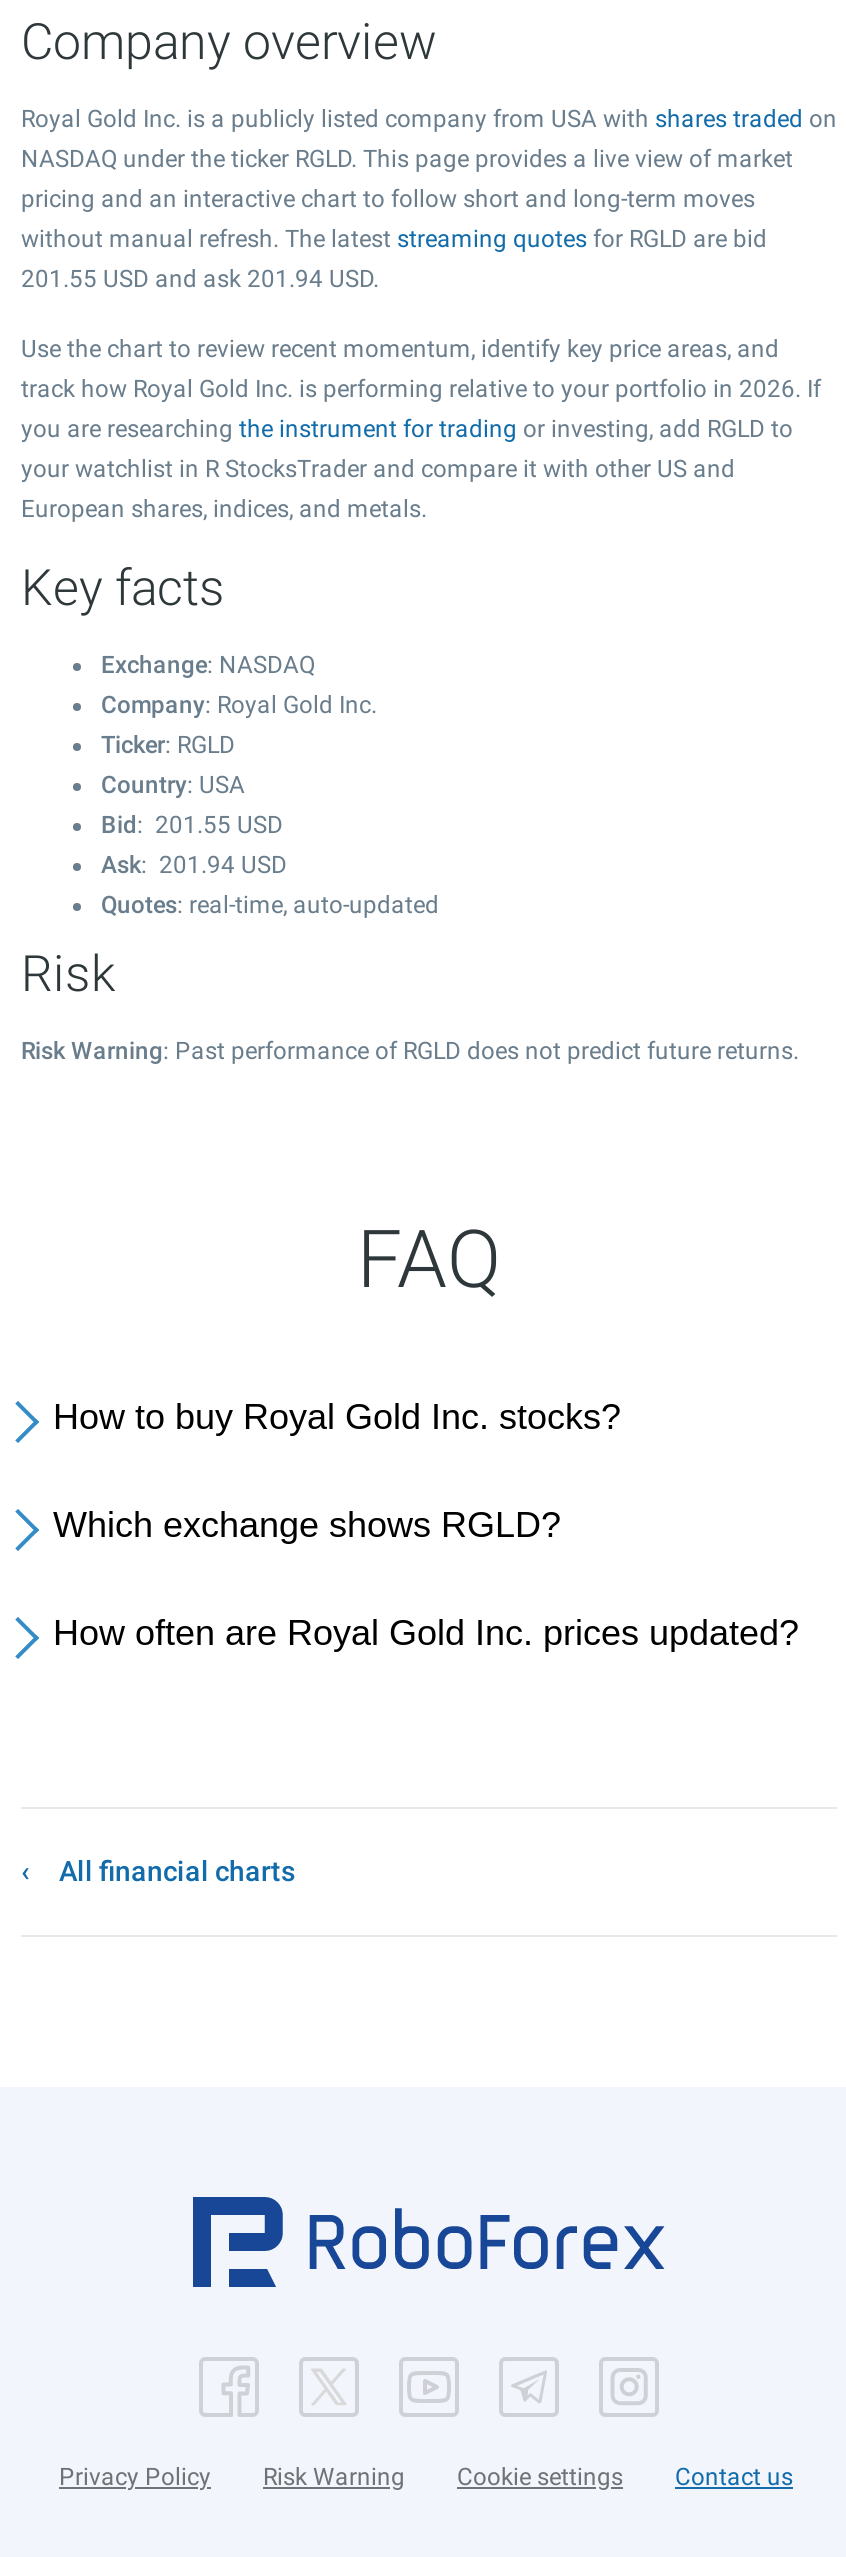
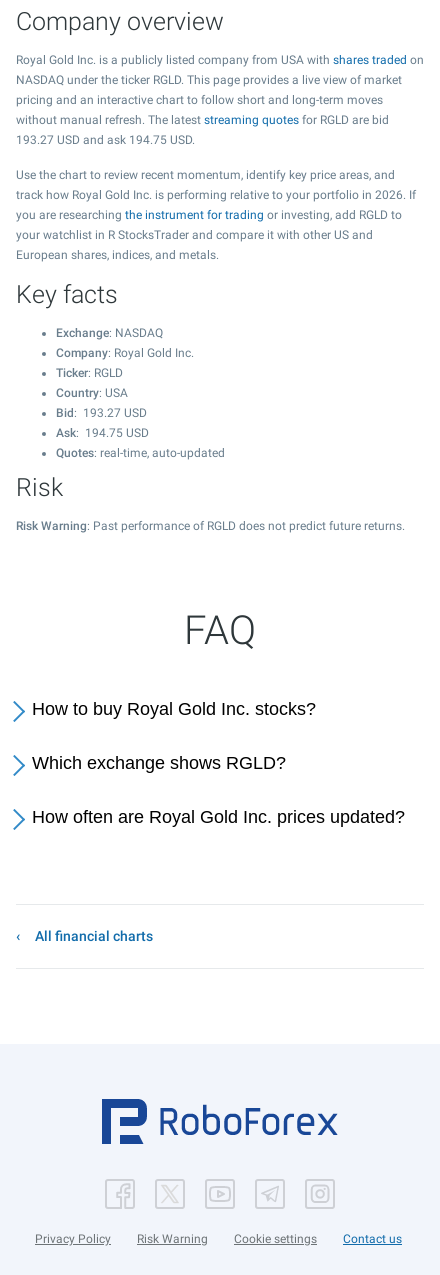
[21,265,379,293] 201.55 USD and ask 201.94 USD. -> [16,133,195,147] 193.27 USD and ask 194.75 USD.
[101,811,283,839] Bid: 201.55 USD -> [56,406,147,420] Bid: 193.27 USD
[101,851,287,879] Ask: 201.94 USD -> [56,426,149,440] Ask: 194.75 USD

